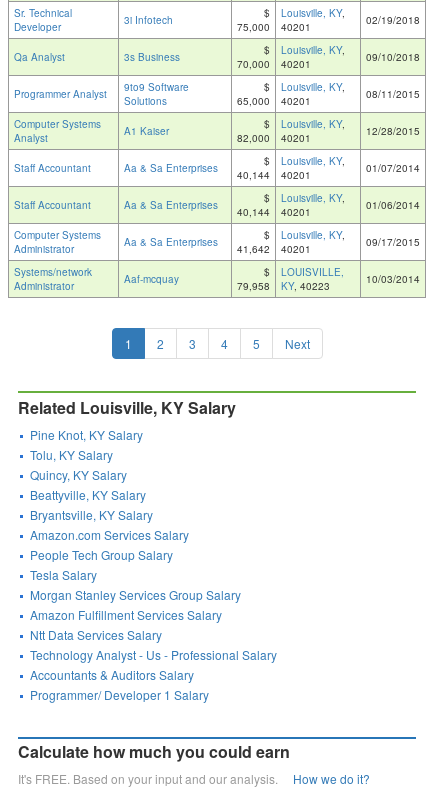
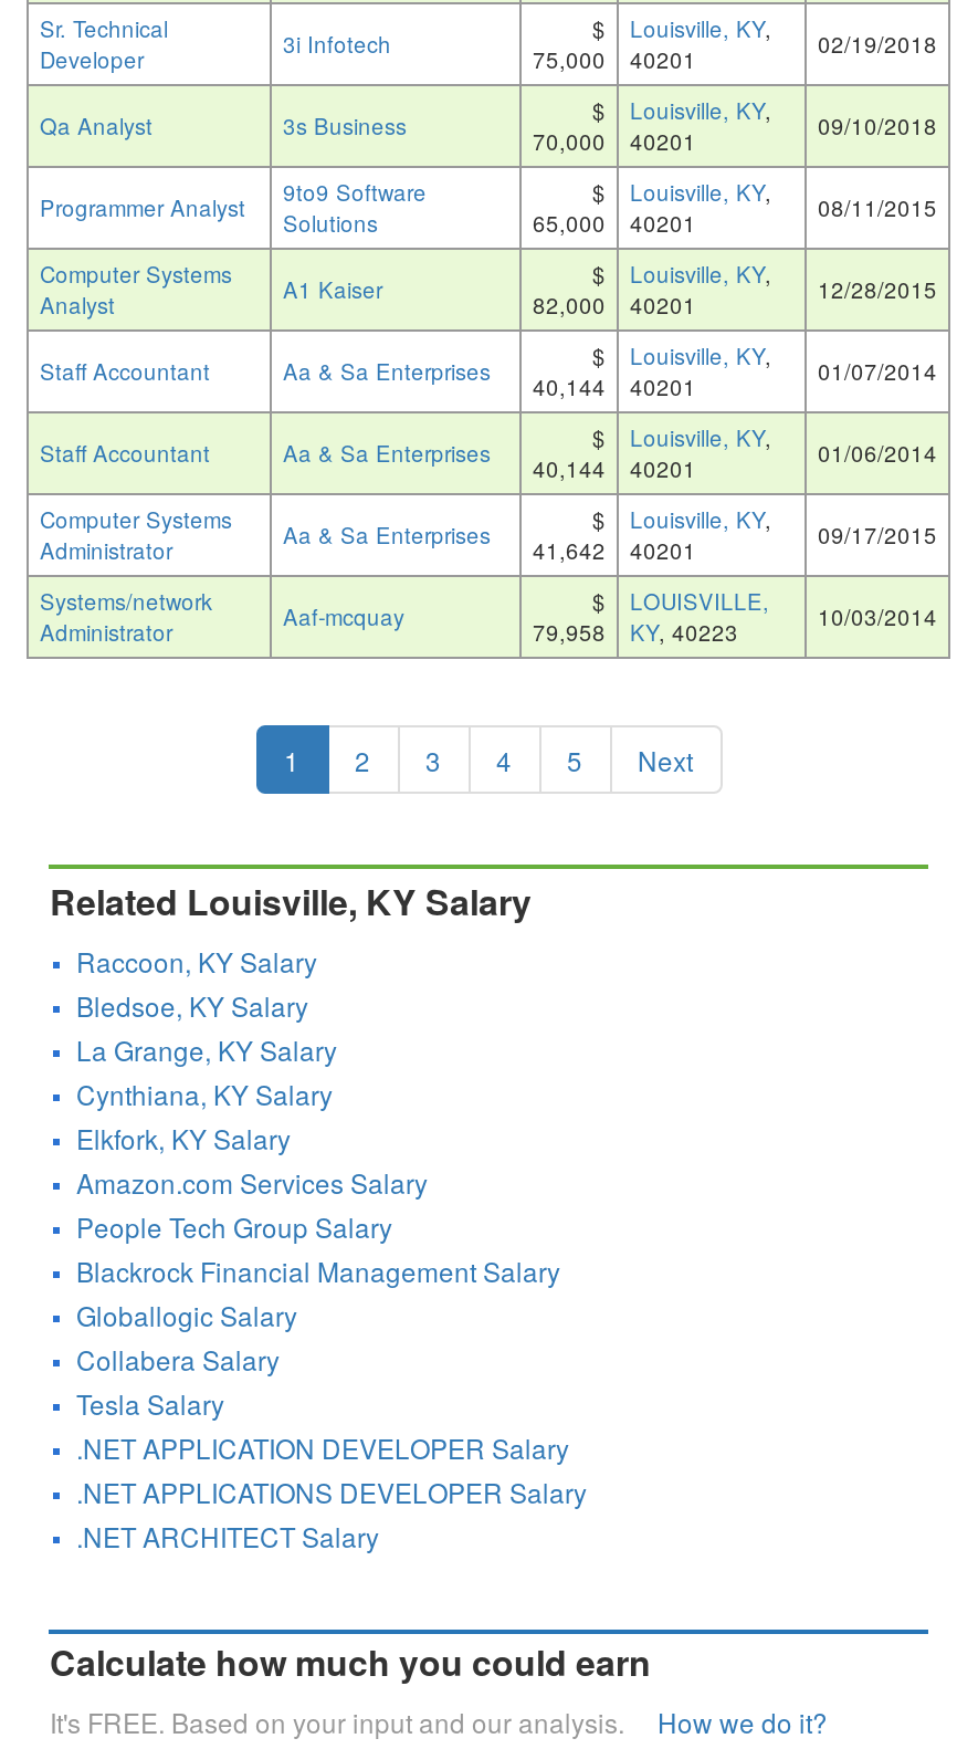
[30,426,153,523] Pine Knot, KY Salary | Tolu, KY Salary | Quincy, KY Salary | Beattyville, KY Salary | Bryantsville, KY Salary -> [76,942,337,1157] Raccoon, KY Salary | Bledsoe, KY Salary | La Grange, KY Salary | Cynthiana, KY Salary | Elkfork, KY Salary
none -> [76,1252,560,1378] Blackrock Financial Management Salary | Globallogic Salary | Collabera Salary
moved [30,566,97,583] -> [76,1385,224,1422]: Tesla Salary
[30,586,277,703] Morgan Stanley Services Group Salary | Amazon Fulfillment Services Salary | Ntt Data Services Salary | Technology Analyst - Us - Professional Salary | Accountants & Auditors Salary | Programmer/ Developer 1 Salary -> [76,1429,587,1555] .NET APPLICATION DEVELOPER Salary | .NET APPLICATIONS DEVELOPER Salary | .NET ARCHITECT Salary

